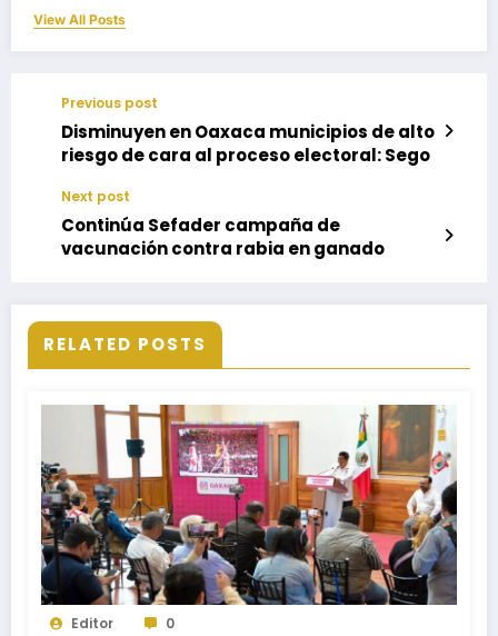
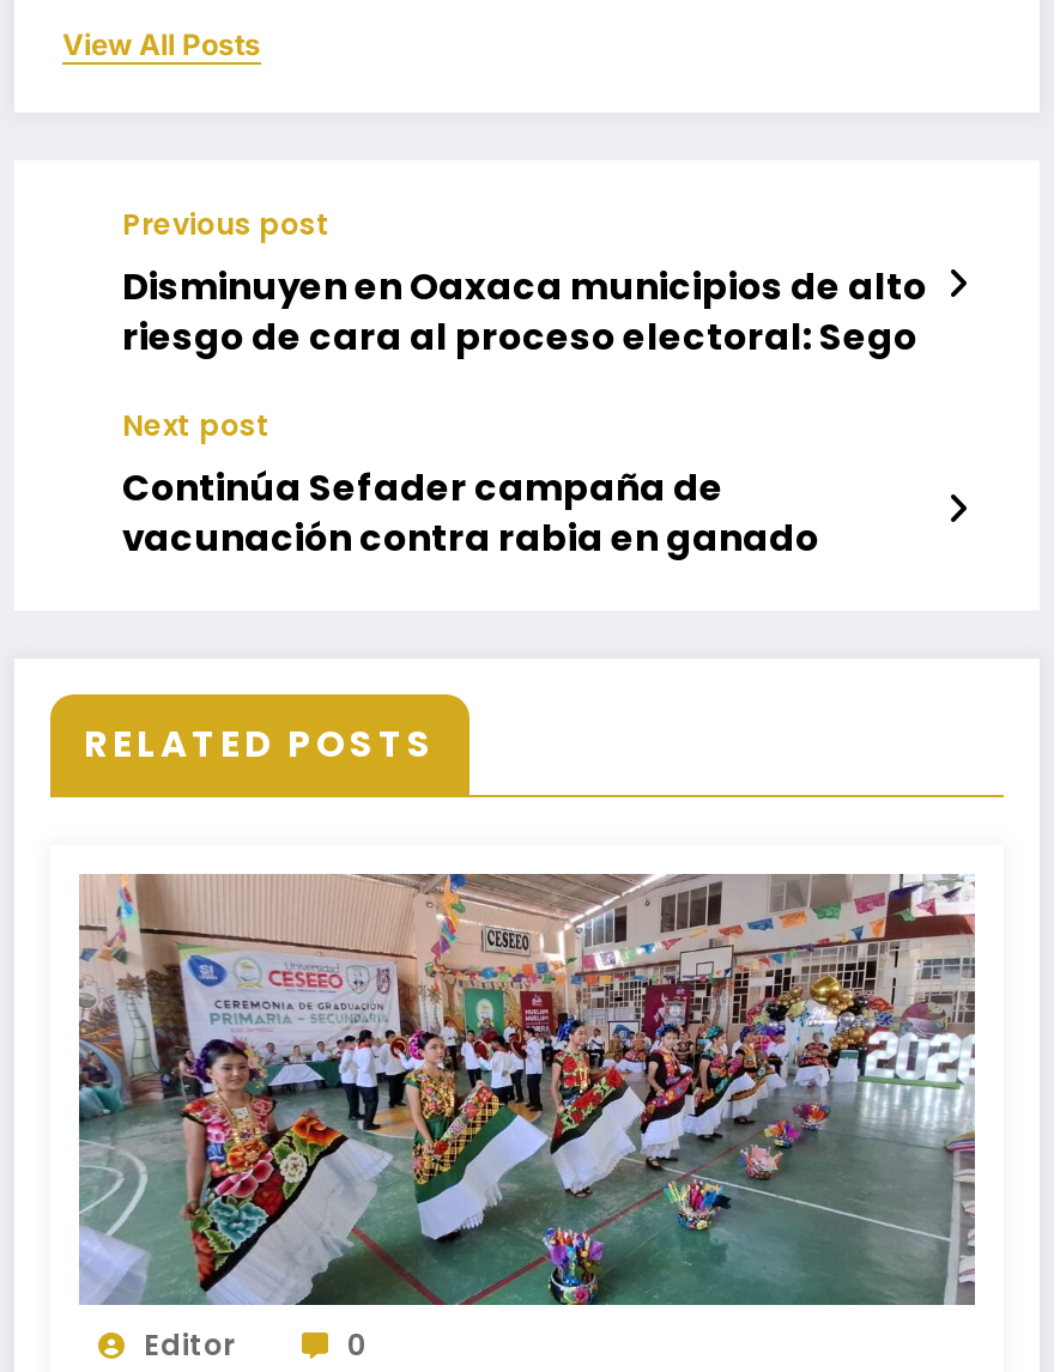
[40,404,458,606] [image] -> [77,872,977,1307] [image]

